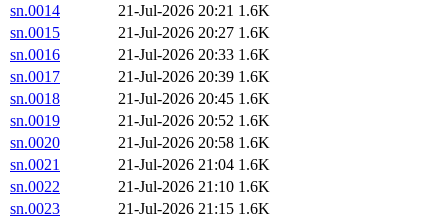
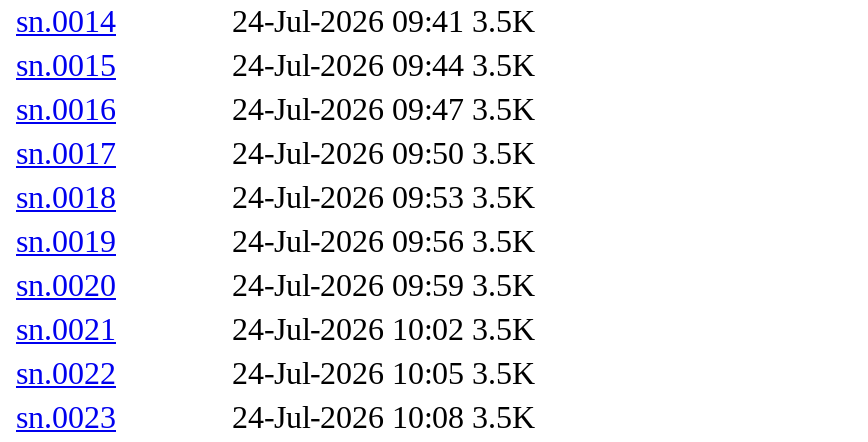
[118,2,270,19] 21-Jul-2026 20:21 1.6K -> [232,5,536,39] 24-Jul-2026 09:41 3.5K
[118,24,270,41] 21-Jul-2026 20:27 1.6K -> [232,49,536,83] 24-Jul-2026 09:44 3.5K
[118,46,270,63] 21-Jul-2026 20:33 1.6K -> [232,93,536,127] 24-Jul-2026 09:47 3.5K
[118,68,270,85] 21-Jul-2026 20:39 1.6K -> [232,137,536,171] 24-Jul-2026 09:50 3.5K
[118,90,270,107] 21-Jul-2026 20:45 1.6K -> [232,181,536,215] 24-Jul-2026 09:53 3.5K
[118,112,270,129] 21-Jul-2026 20:52 1.6K -> [232,225,536,259] 24-Jul-2026 09:56 3.5K
[118,134,270,151] 21-Jul-2026 20:58 1.6K -> [232,269,536,303] 24-Jul-2026 09:59 3.5K
[118,156,270,173] 21-Jul-2026 21:04 1.6K -> [232,313,536,347] 24-Jul-2026 10:02 3.5K
[118,178,270,195] 21-Jul-2026 21:10 1.6K -> [232,357,536,391] 24-Jul-2026 10:05 3.5K
[118,200,270,217] 21-Jul-2026 21:15 1.6K -> [232,401,536,435] 24-Jul-2026 10:08 3.5K

